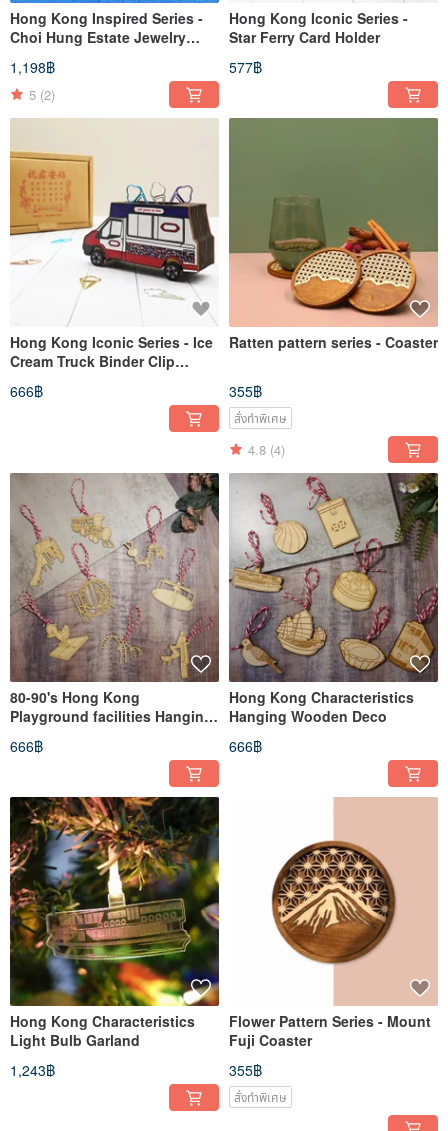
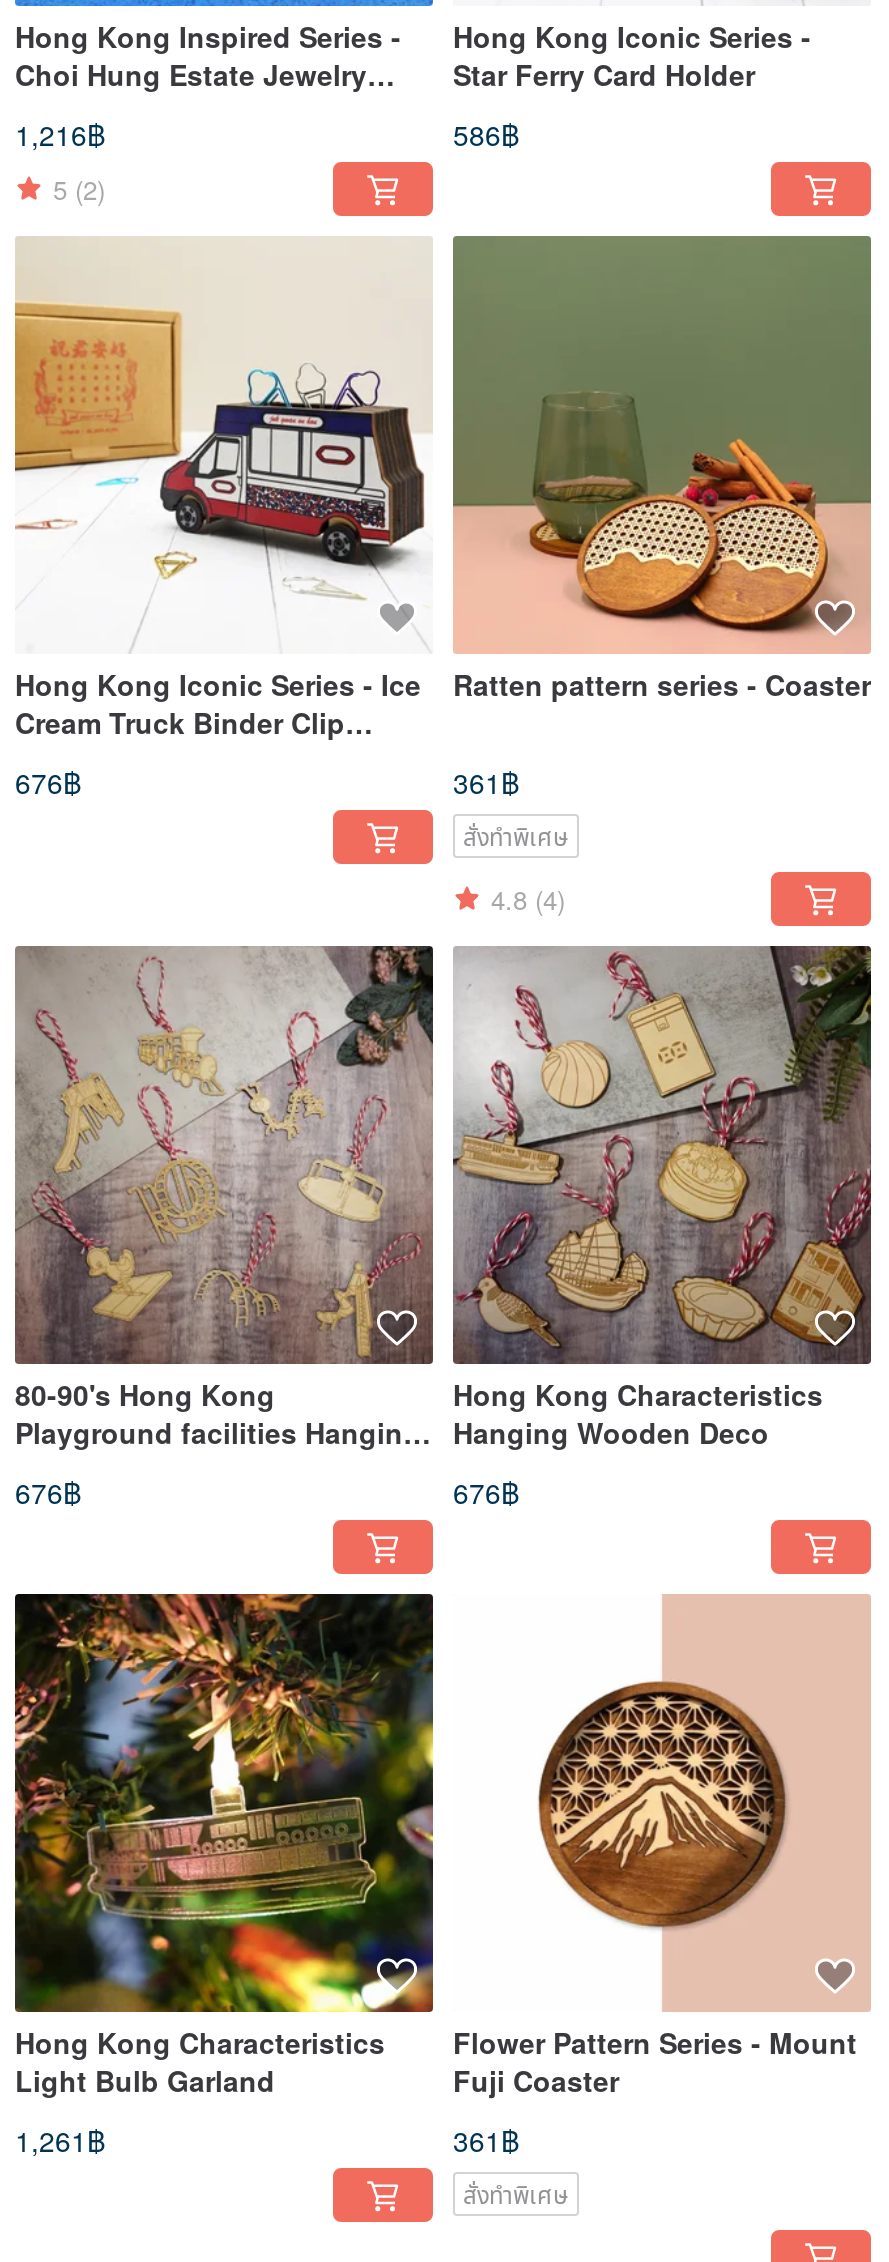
[10,57,55,77] 1,198฿ -> [15,114,105,154] 1,216฿
[229,57,262,77] 577฿ -> [453,114,519,154] 586฿
[10,381,43,401] 666฿ -> [15,762,81,802] 676฿
[229,381,262,401] 355฿ -> [453,762,519,802] 361฿
[10,736,43,756] 666฿ -> [15,1472,81,1512] 676฿
[229,736,262,756] 666฿ -> [453,1472,519,1512] 676฿
[10,1060,55,1080] 1,243฿ -> [15,2120,105,2160] 1,261฿
[229,1060,262,1080] 355฿ -> [453,2120,519,2160] 361฿

